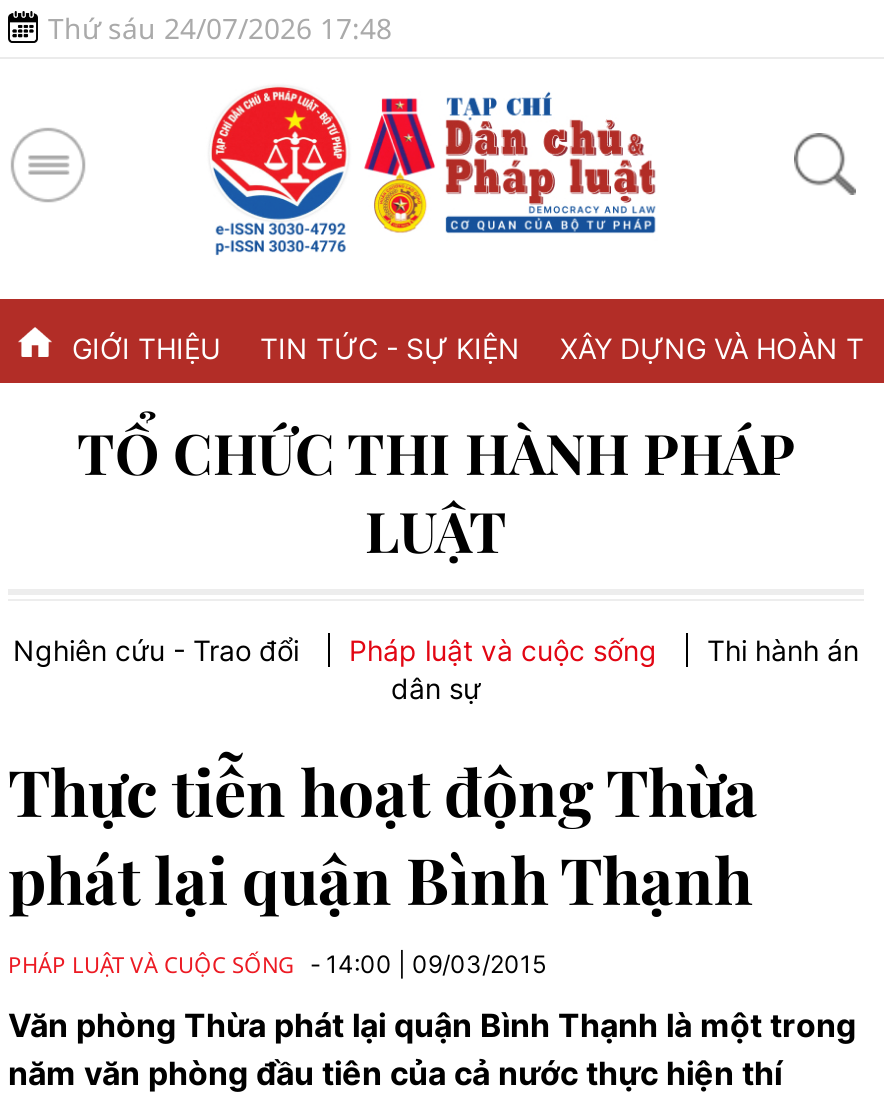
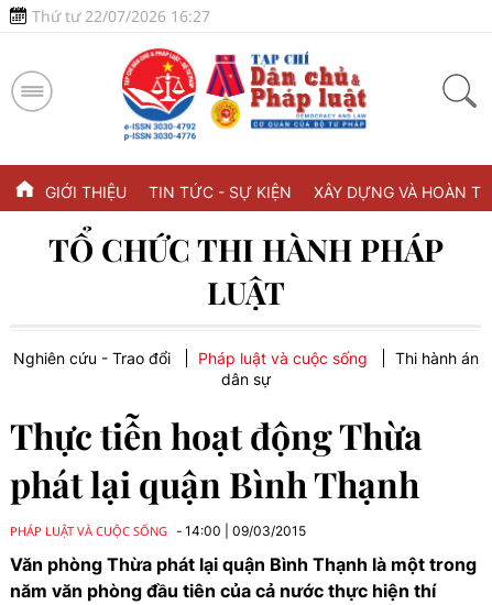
[48,9,392,47] Thứ sáu 24/07/2026 17:48 -> [32,5,210,26] Thứ tư 22/07/2026 16:27

